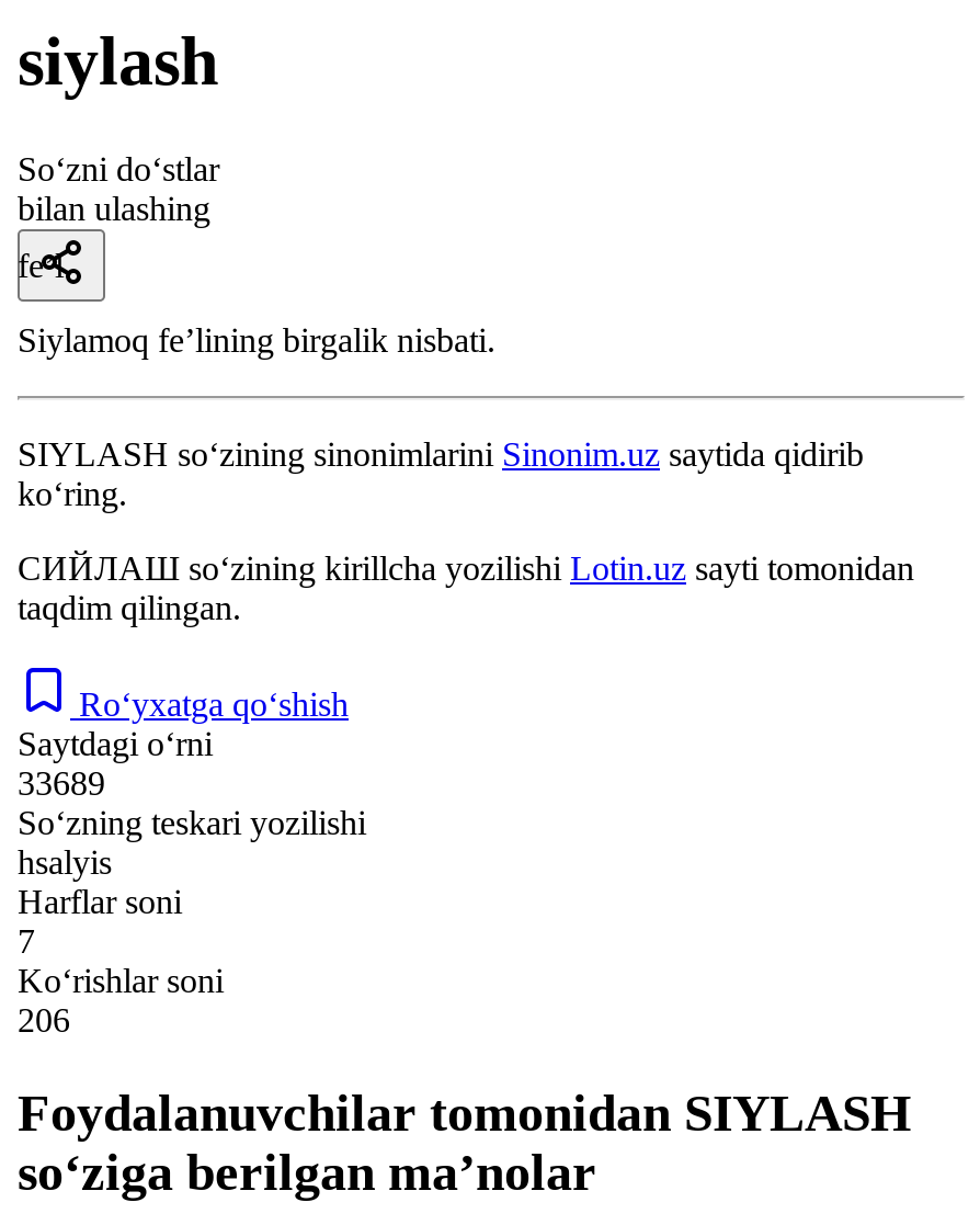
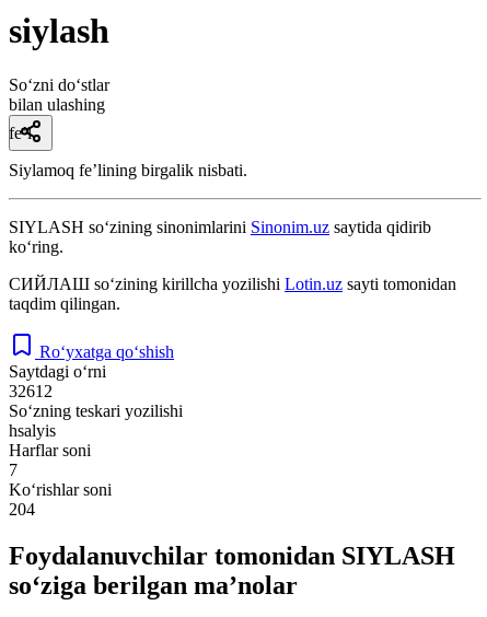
[18,764,105,801] 33689 -> [9,382,53,400] 32612
[18,1001,70,1038] 206 -> [9,500,35,518] 204

